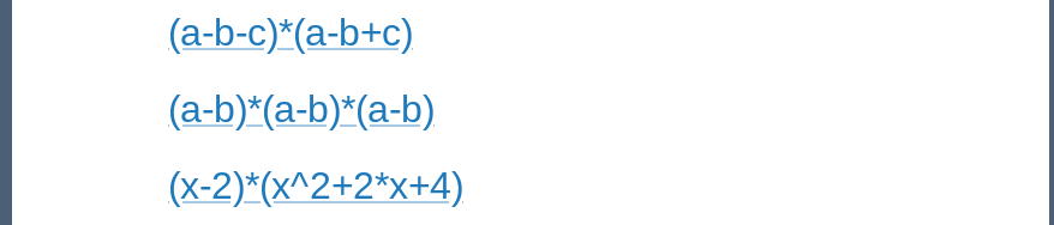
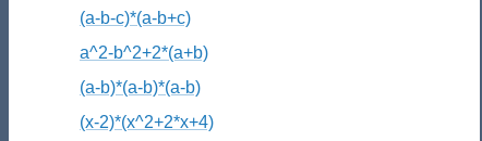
none -> [80,43,208,62] a^2-b^2+2*(a+b)

